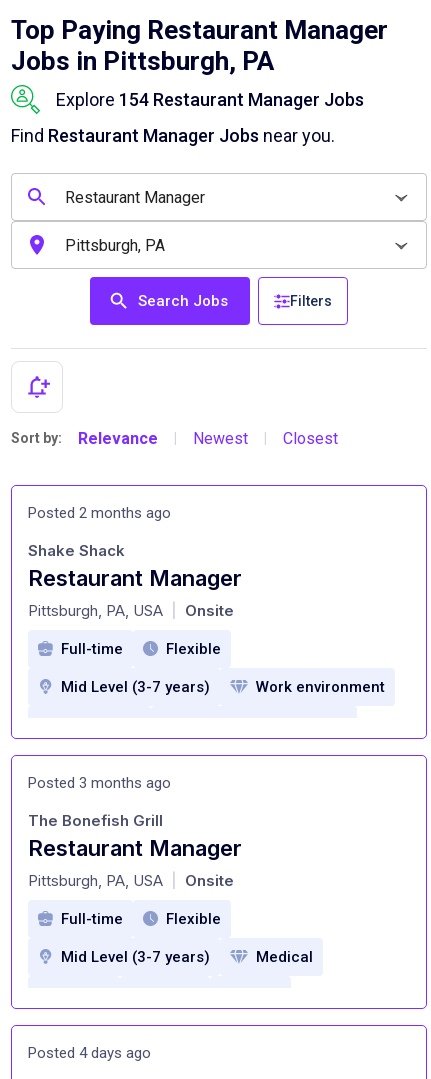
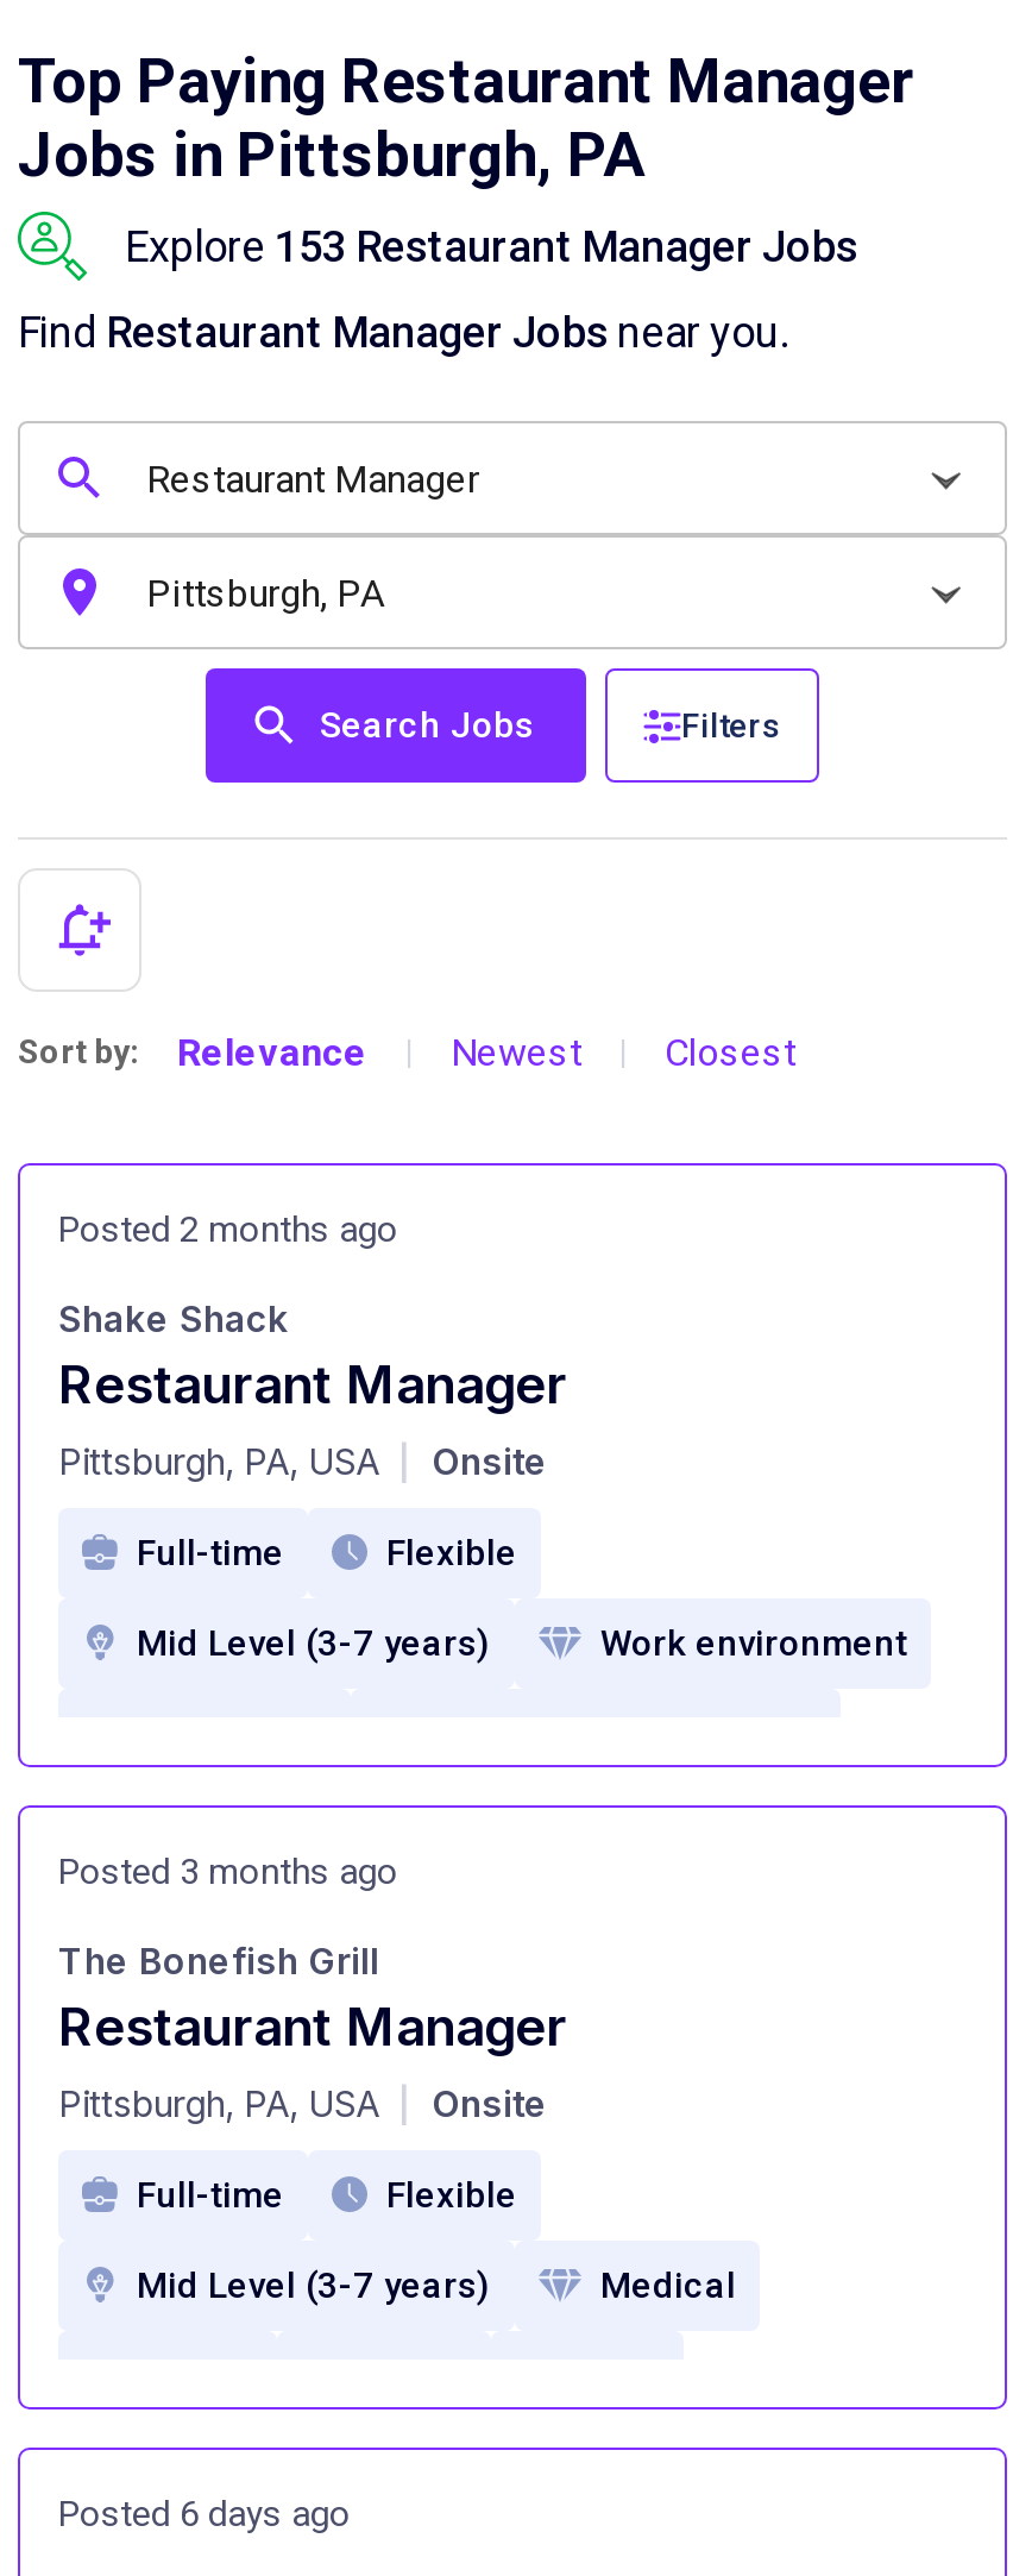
[56,89,364,110] Explore 154 Restaurant Manager Jobs -> [125,221,857,271] Explore 153 Restaurant Manager Jobs
[28,1044,151,1062] Posted 4 days ago -> [58,2492,351,2535] Posted 6 days ago

